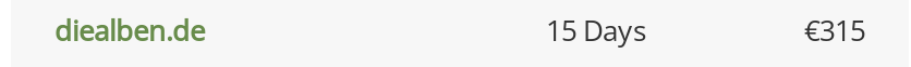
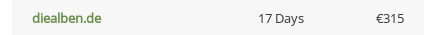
[546,11,646,50] 15 Days -> [257,9,303,27] 17 Days

